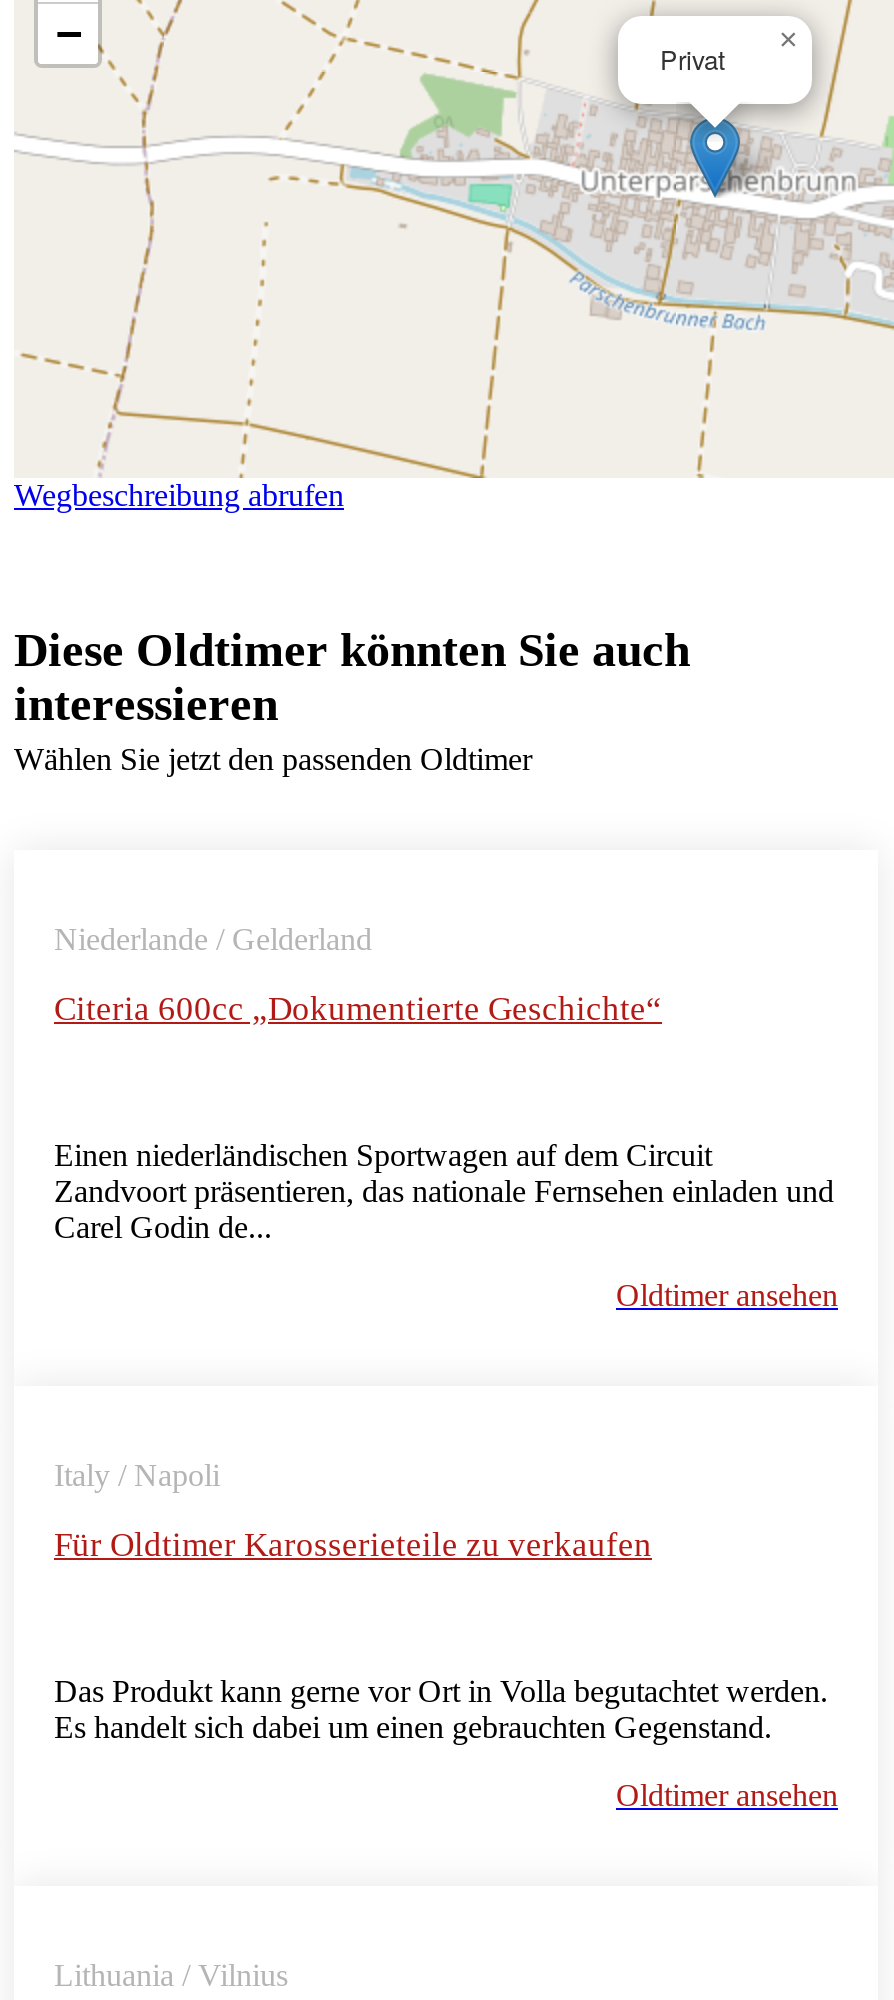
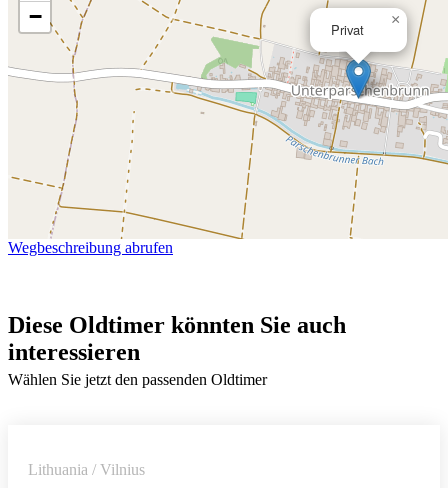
[54,921,662,1027] Niederlande / Gelderland | Citeria 600cc „Dokumentierte Geschichte“ -> none
[54,1137,838,1311] Einen niederländischen Sportwagen auf dem Circuit | Zandvoort präsentieren, das nationale Fernsehen einladen und | Carel Godin de... | Oldtimer ansehen -> none
[54,1457,652,1563] Italy / Napoli | Für Oldtimer Karosserieteile zu verkaufen -> none
[54,1673,838,1811] Das Produkt kann gerne vor Ort in Volla begutachtet werden. | Es handelt sich dabei um einen gebrauchten Gegenstand. | Oldtimer ansehen -> none

